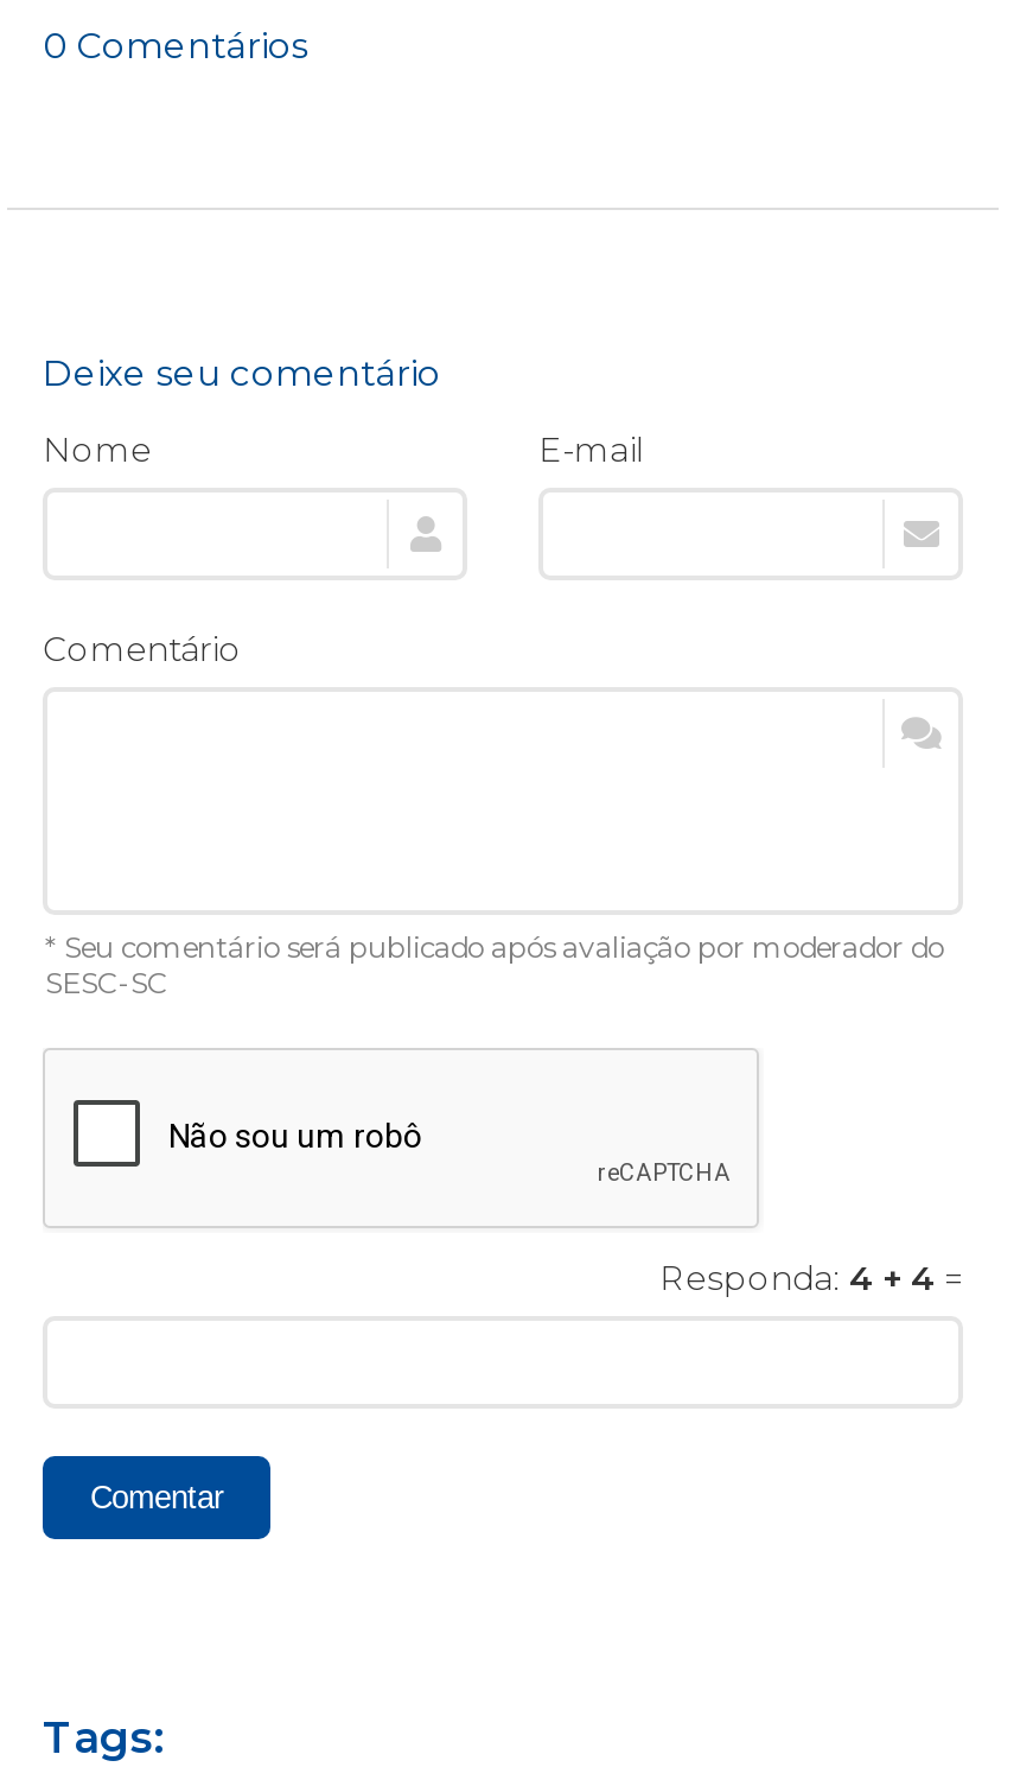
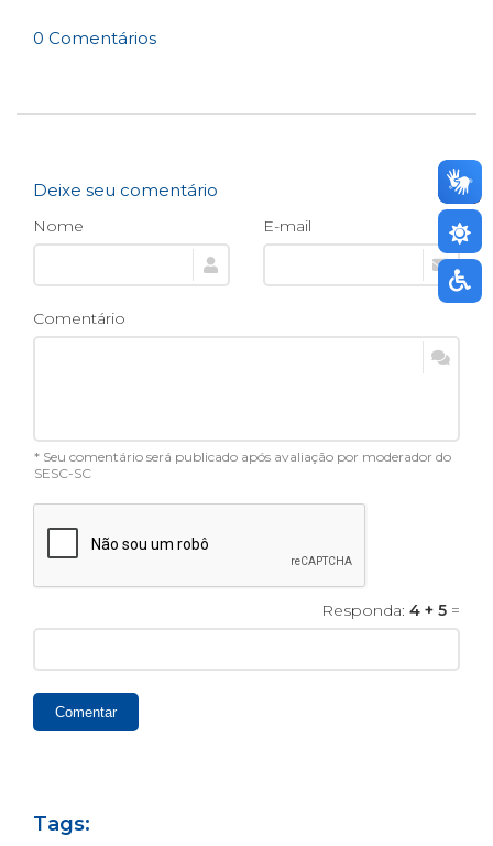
none -> [437,159,483,304] [image]
[659,1258,963,1301] Responda: 4 + 4 = -> [321,601,460,621] Responda: 4 + 5 =

